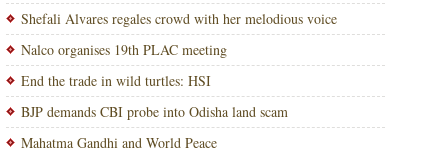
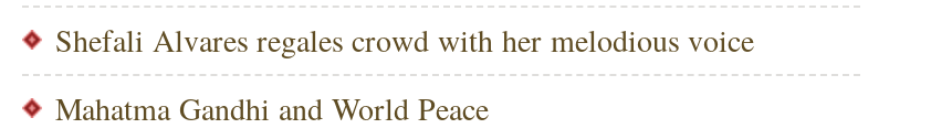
[21,40,288,121] Nalco organises 19th PLAC meeting | End the trade in wild turtles: HSI | BJP demands CBI probe into Odisha land scam -> none

